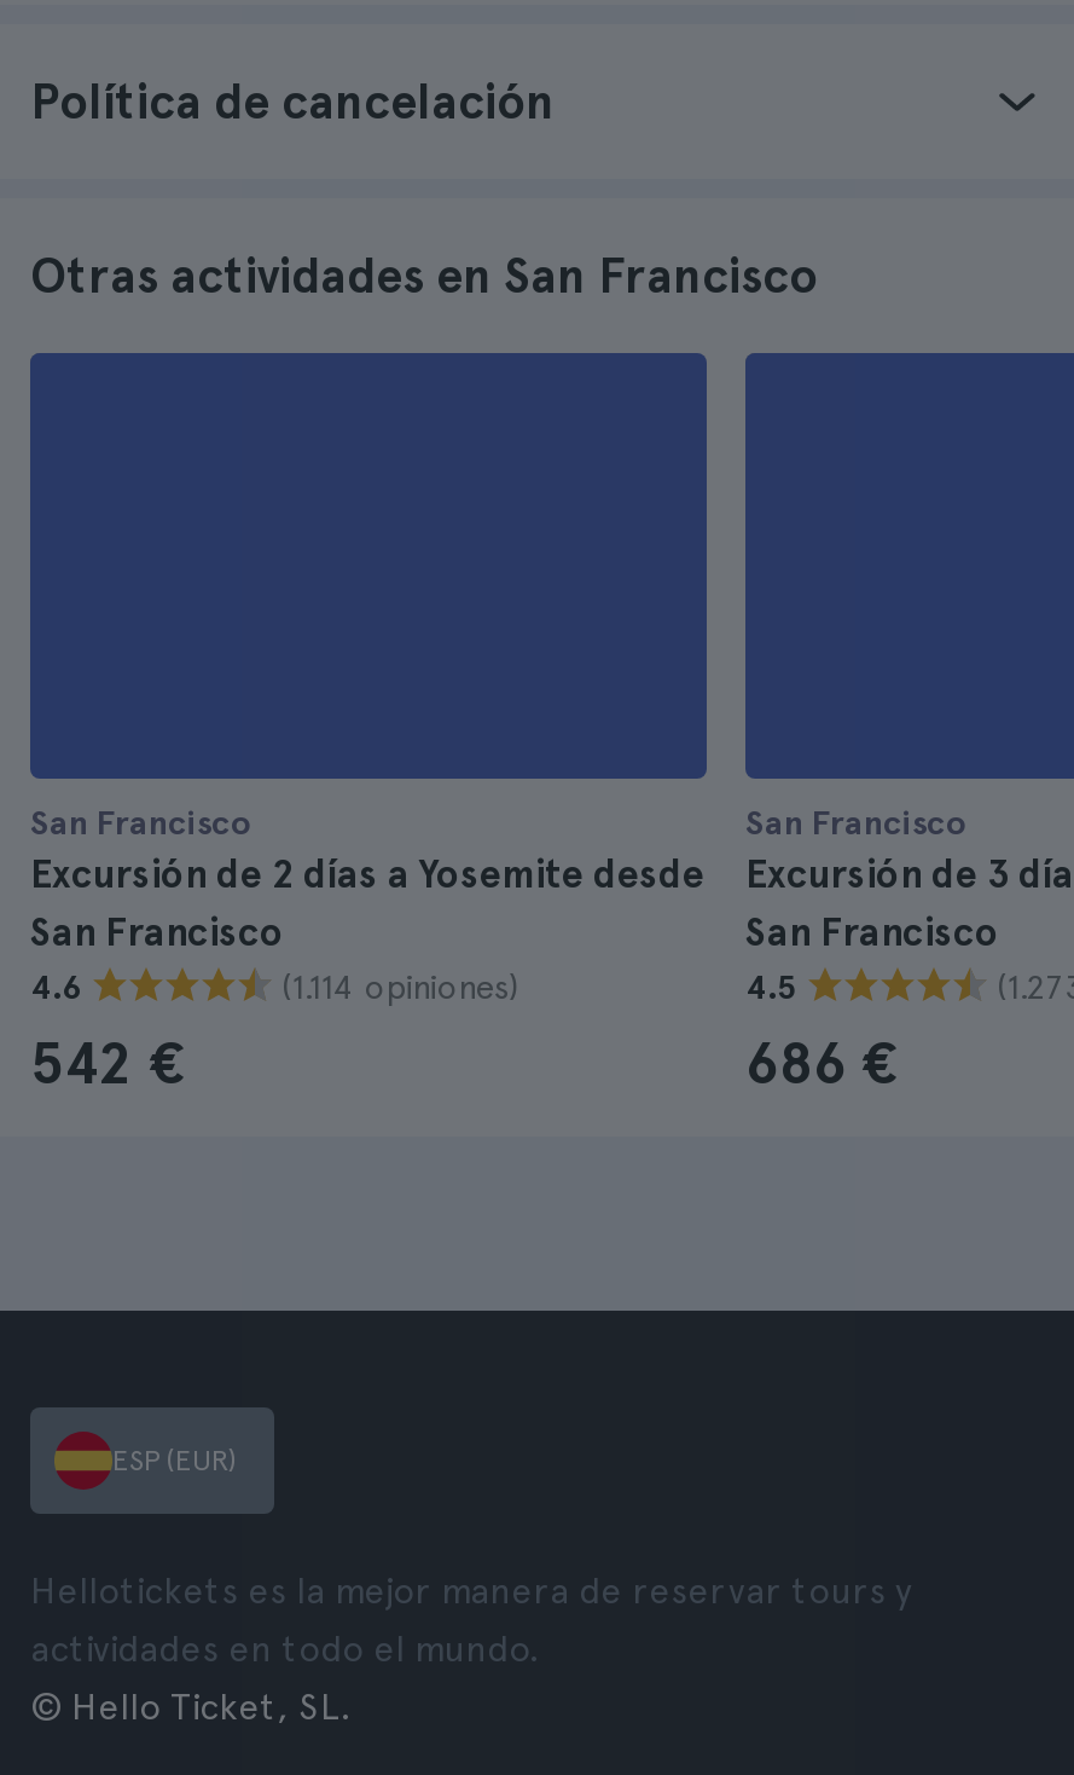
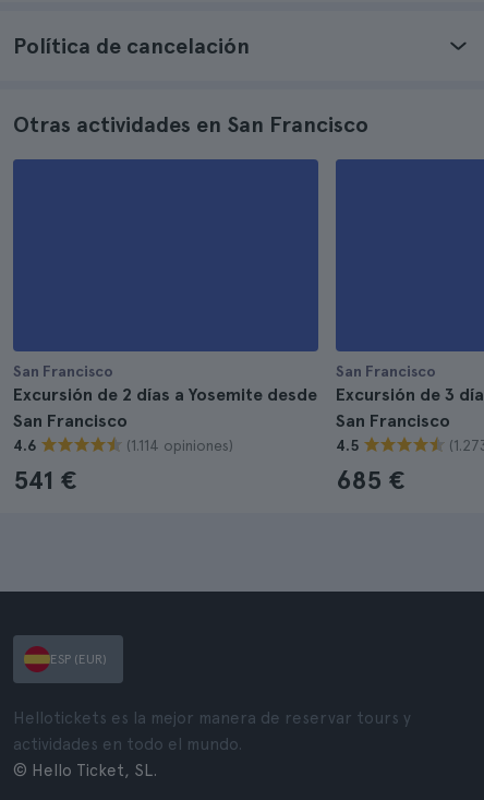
[30,1028,187,1098] 542 € -> [13,464,77,495] 541 €
[745,1028,900,1098] 686 € -> [336,464,406,495] 685 €

